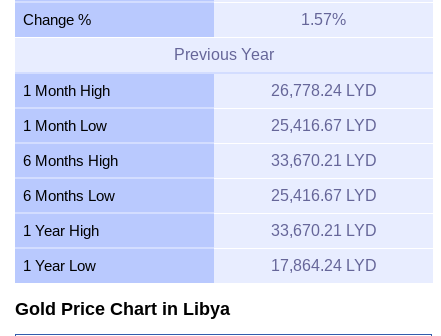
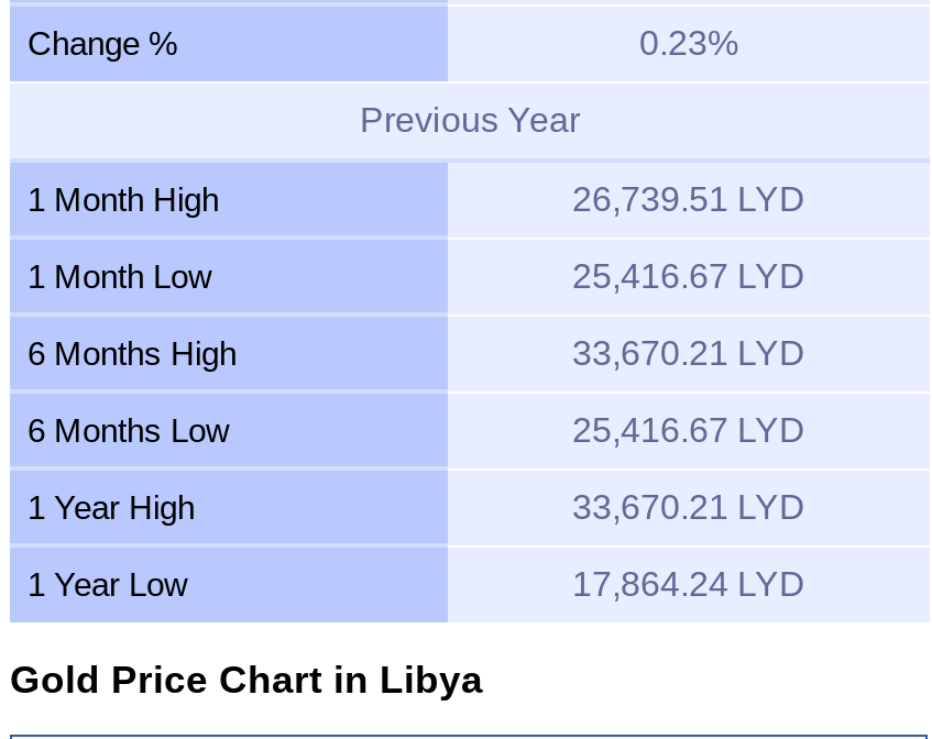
[301,11,346,28] 1.57% -> [639,25,738,62] 0.23%
[270,82,376,99] 26,778.24 LYD -> [572,181,805,218] 26,739.51 LYD

